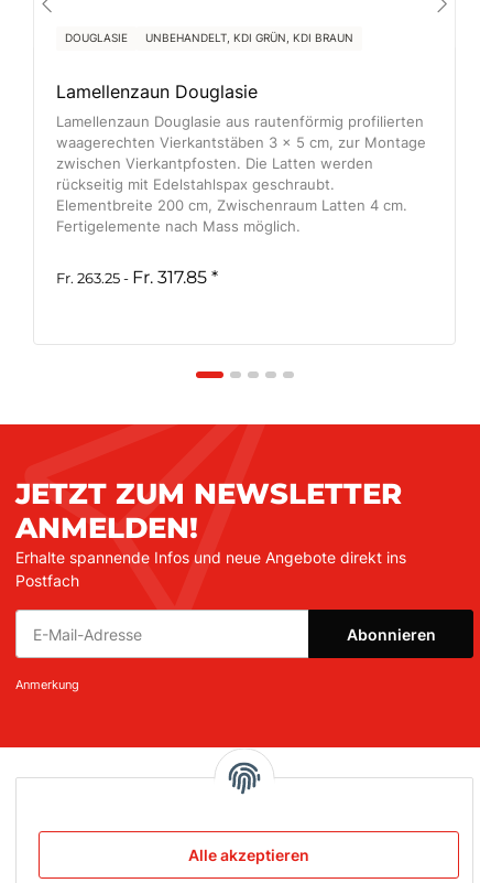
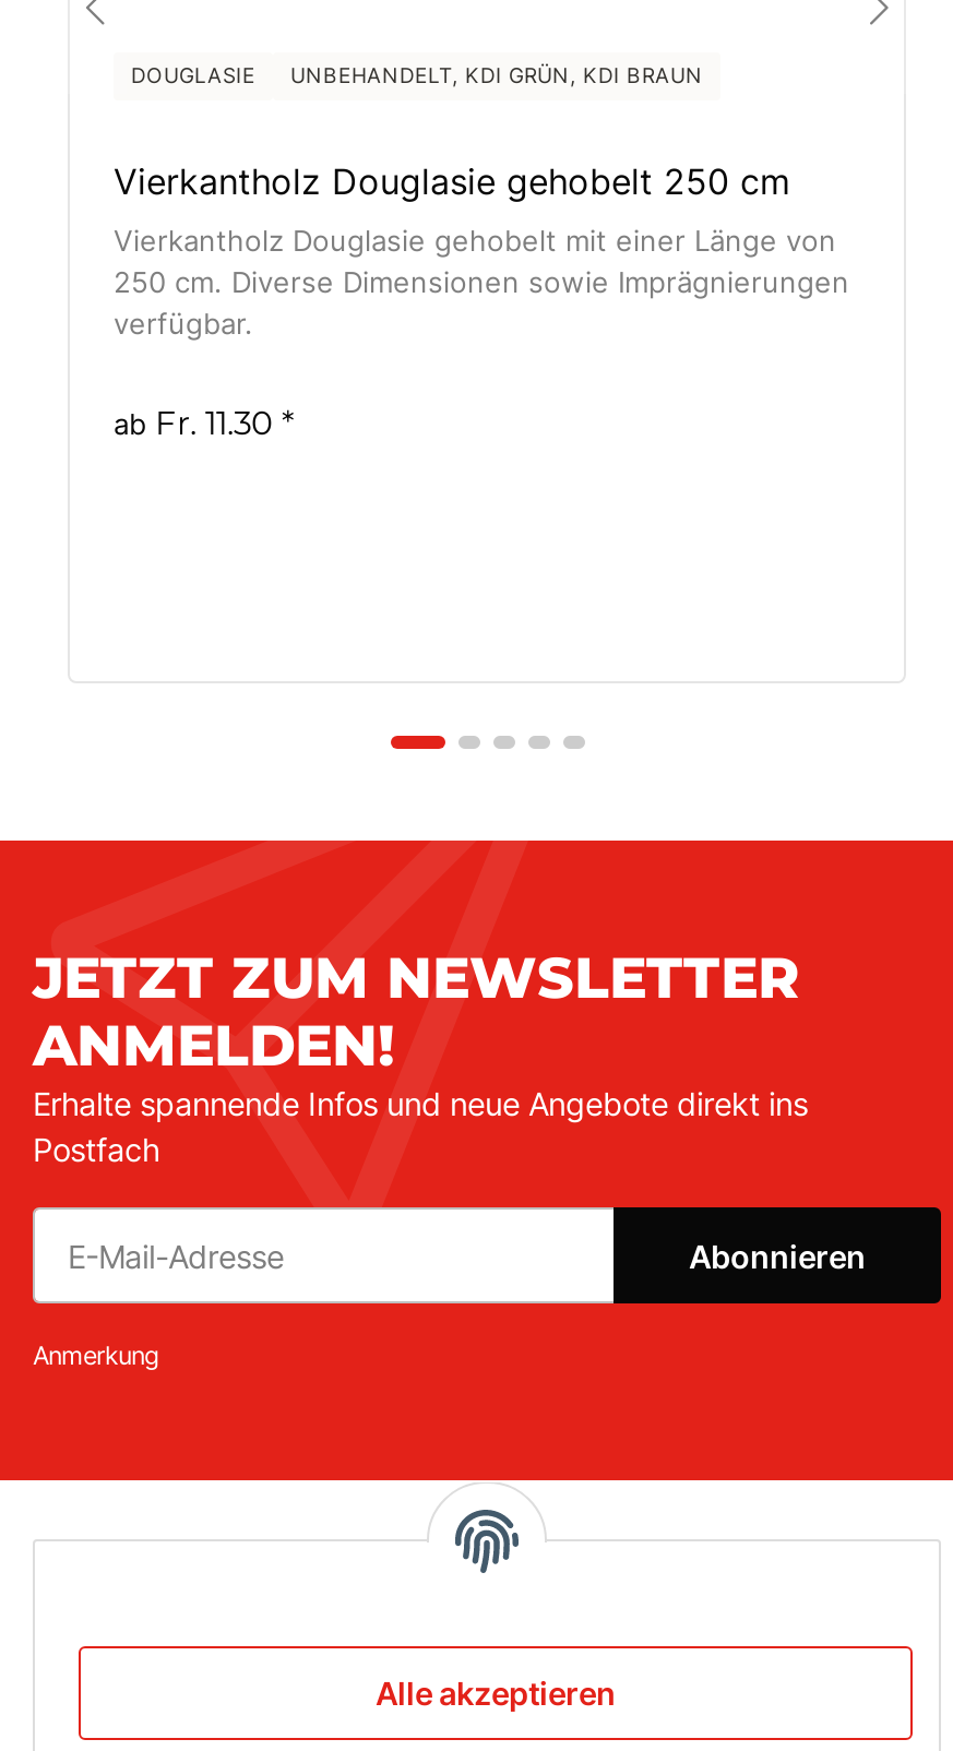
[56,81,258,103] Lamellenzaun Douglasie -> [114,160,790,204] Vierkantholz Douglasie gehobelt 250 cm
[56,114,426,235] Lamellenzaun Douglasie aus rautenförmig profilierten | waagerechten Vierkantstäben 3 x 5 cm, zur Montage | zwischen Vierkantpfosten. Die Latten werden | rückseitig mit Edelstahlspax geschraubt. | Elementbreite 200 cm, Zwischenraum Latten 4 cm. | Fertigelemente nach Mass möglich. -> [114,226,849,341] Vierkantholz Douglasie gehobelt mit einer Länge von | 250 cm. Diverse Dimensionen sowie Imprägnierungen | verfügbar.
[56,267,218,288] Fr. 263.25 - Fr. 317.85 * -> [114,402,295,444] ab Fr. 11.30 *

